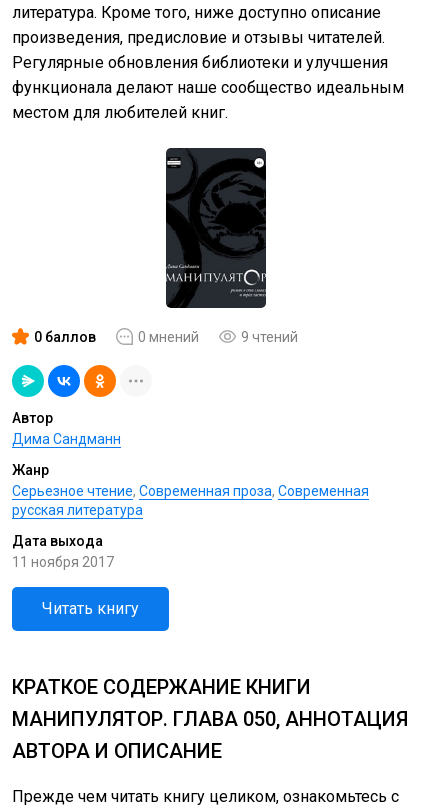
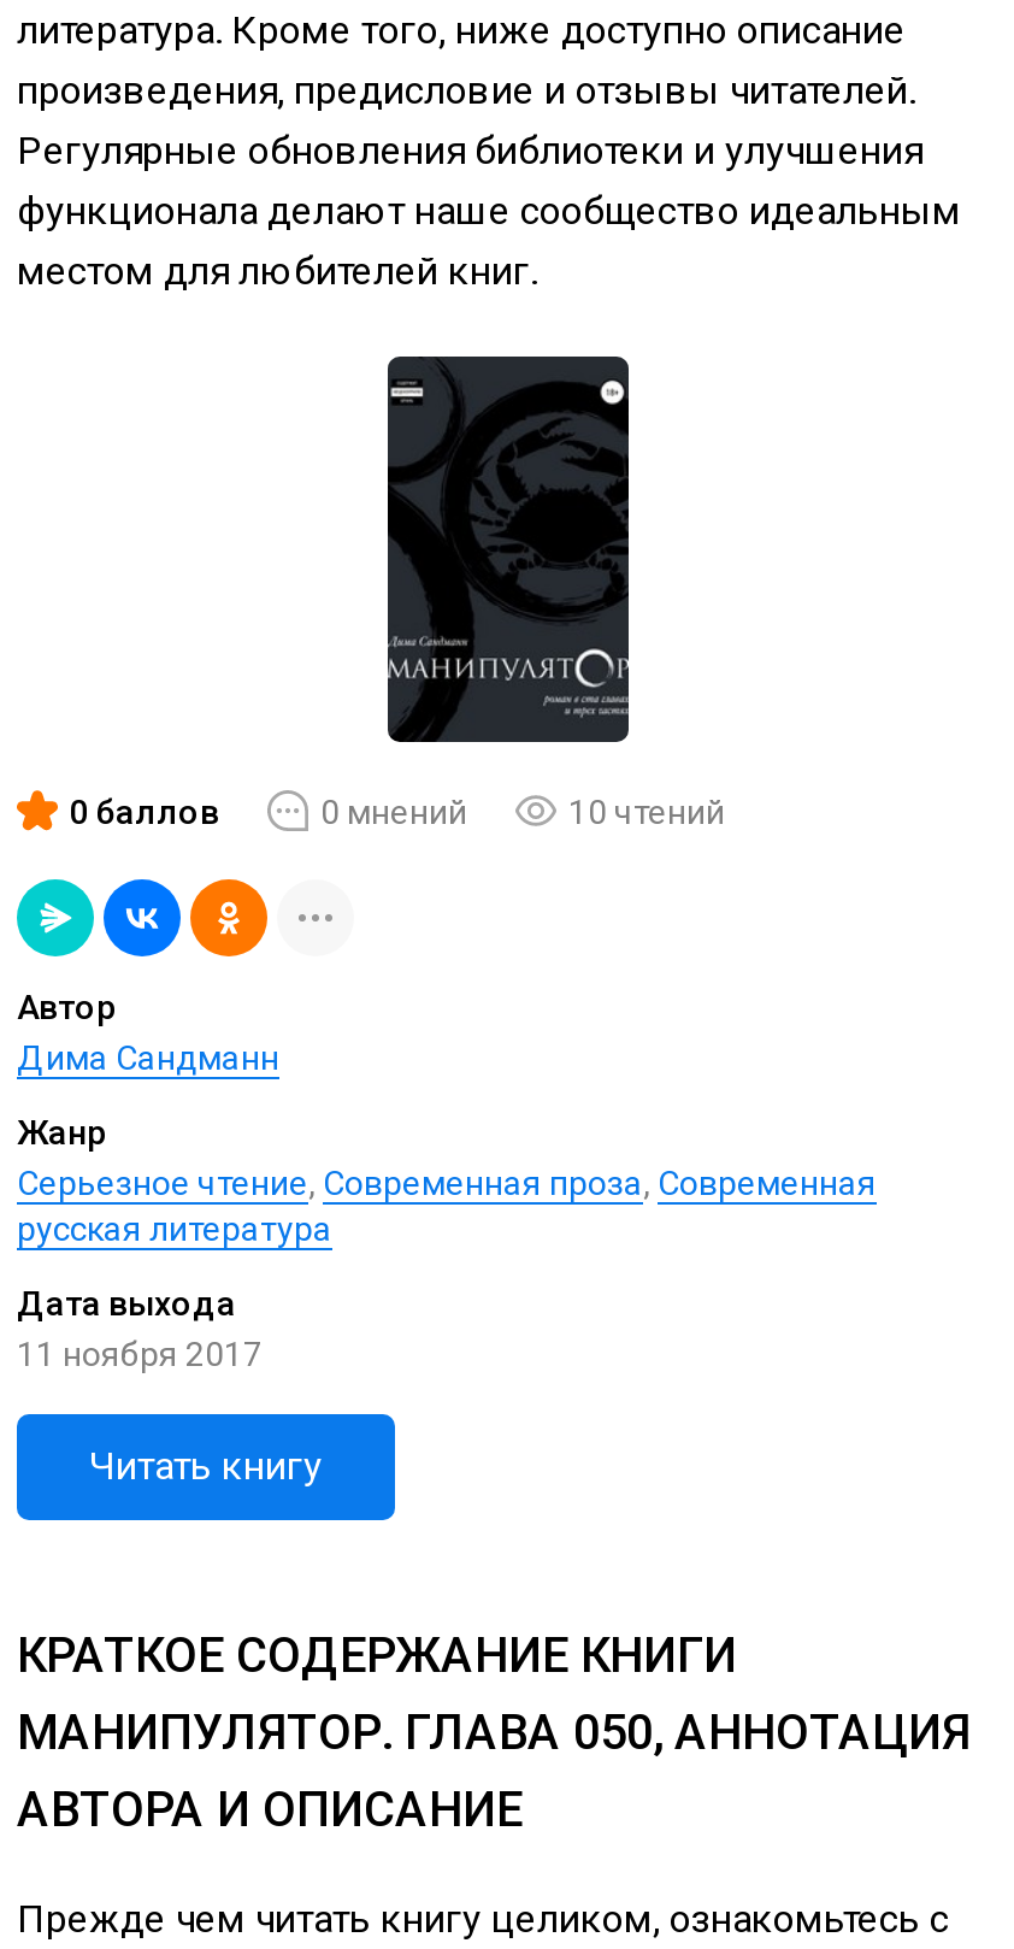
[241,328,298,344] 9 чтений -> [568,791,725,830] 10 чтений

